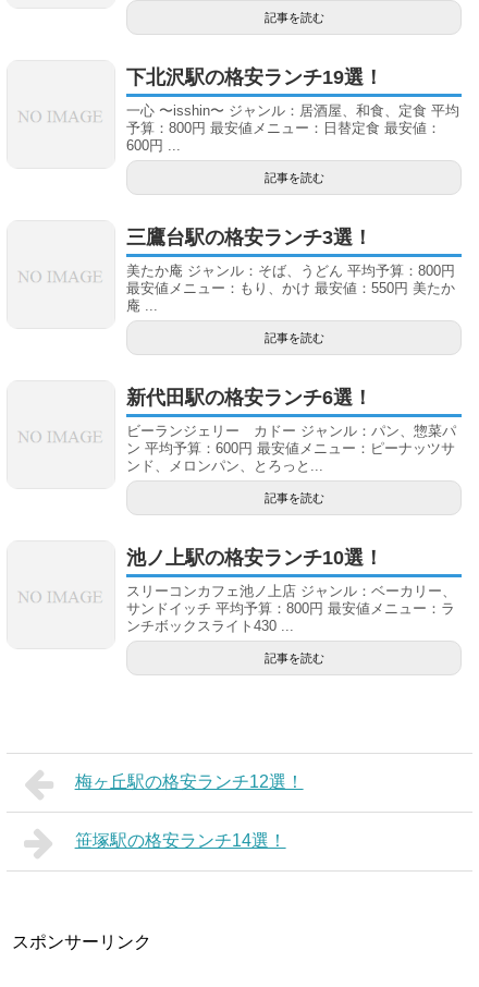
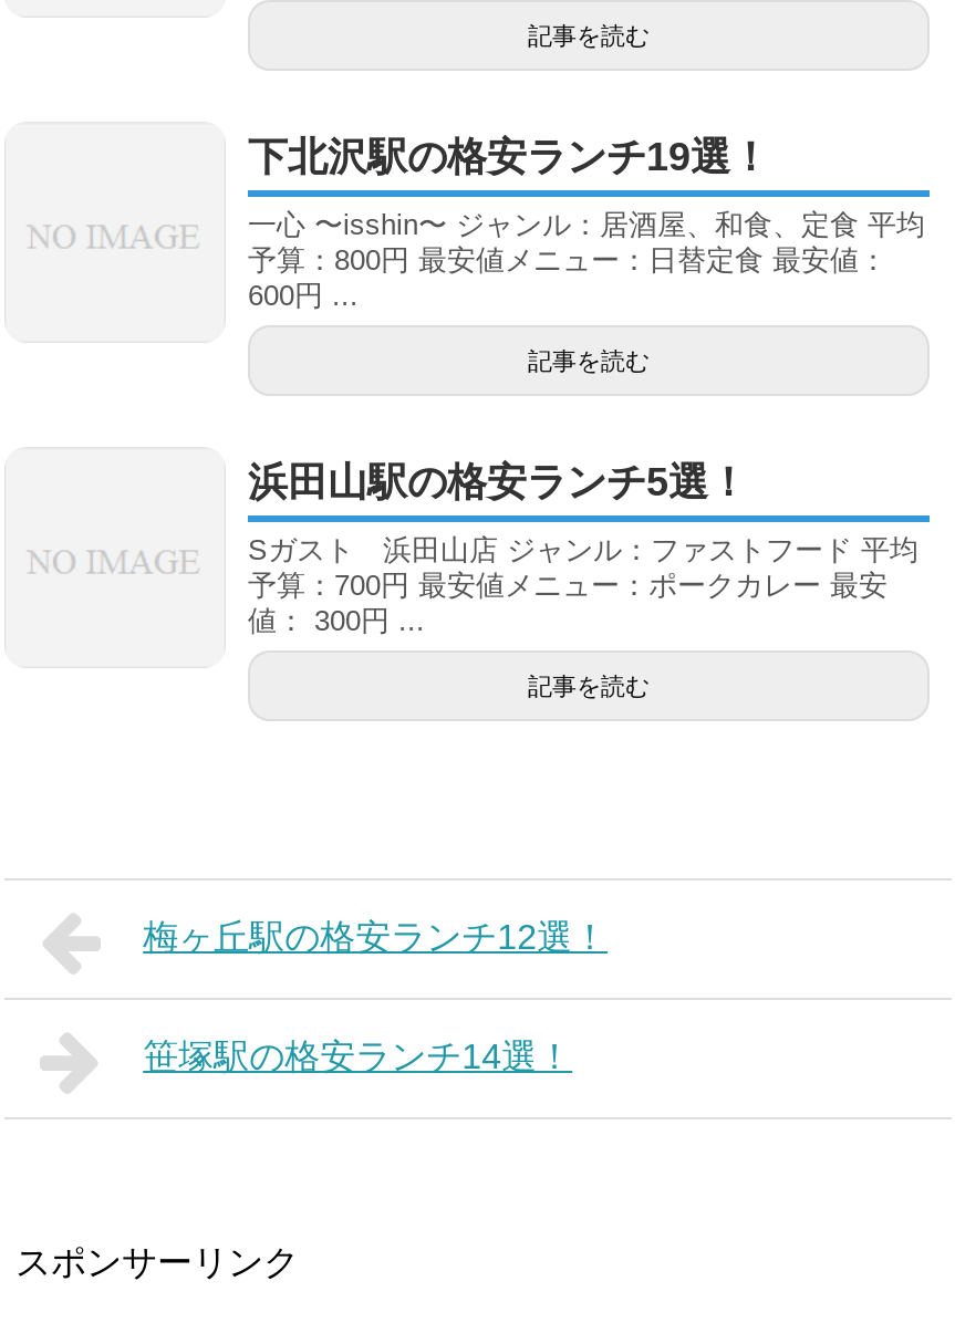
[126,227,456,634] 三鷹台駅の格安ランチ3選！ | 美たか庵 ジャンル：そば、うどん 平均予算：800円 | 最安値メニュー：もり、かけ 最安値：550円 美たか | 庵 ... | 記事を読む | 新代田駅の格安ランチ6選！ | ビーランジェリー カドー ジャンル：パン、惣菜パ | ン 平均予算：600円 最安値メニュー：ピーナッツサ | ンド、メロンパン、とろっと... | 記事を読む | 池ノ上駅の格安ランチ10選！ | スリーコンカフェ池ノ上店 ジャンル：ベーカリー、 | サンドイッチ 平均予算：800円 最安値メニュー：ラ | ンチボックスライト430 ... -> [248,461,918,638] 浜田山駅の格安ランチ5選！ | Sガスト 浜田山店 ジャンル：ファストフード 平均 | 予算：700円 最安値メニュー：ポークカレー 最安 | 値： 300円 ...

